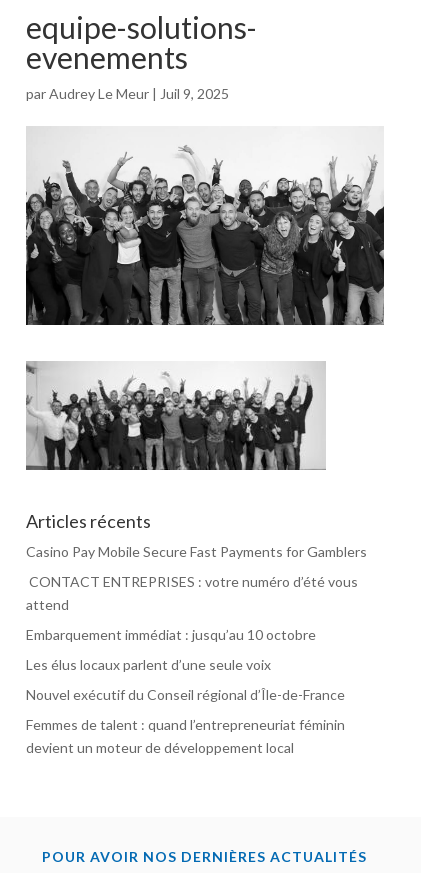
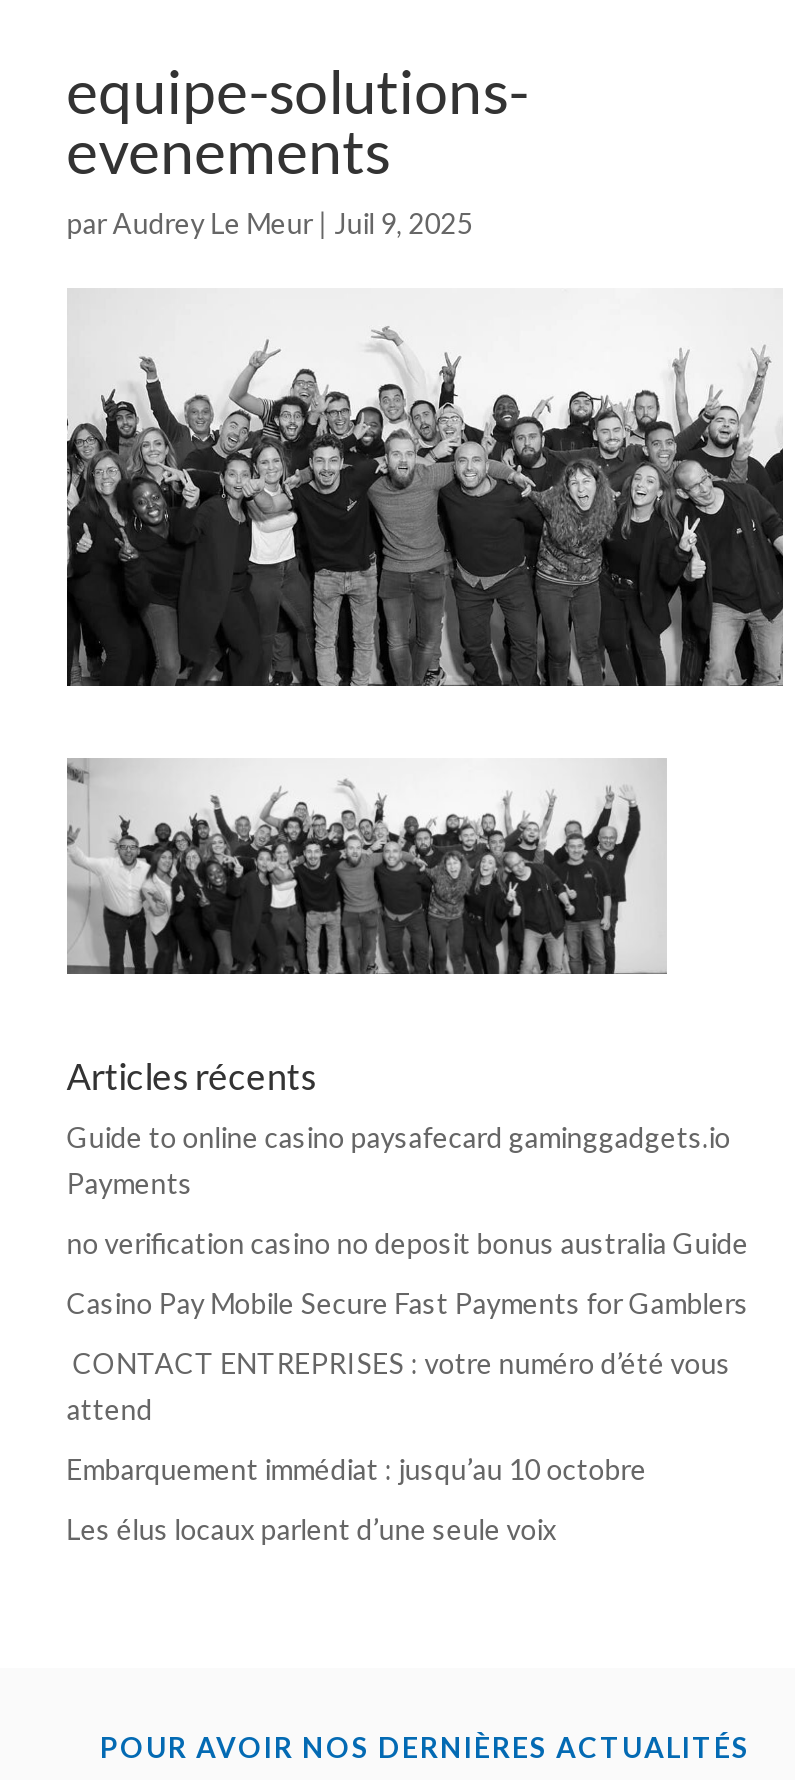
none -> [67,1121,749,1261] Guide to online casino paysafecard gaminggadgets.io | Payments | no verification casino no deposit bonus australia Guide
moved [26,543,367,673] -> [67,1287,749,1547]: Casino Pay Mobile Secure Fast Payments for Gamblers | CONTACT ENTREPRISES : votre numéro d’été vous | attend | Embarquement immédiat : jusqu’au 10 octobre | Les élus locaux parlent d’une seule voix
[26,686,345,756] Nouvel exécutif du Conseil régional d’Île-de-France | Femmes de talent : quand l’entrepreneuriat féminin | devient un moteur de développement local -> none

